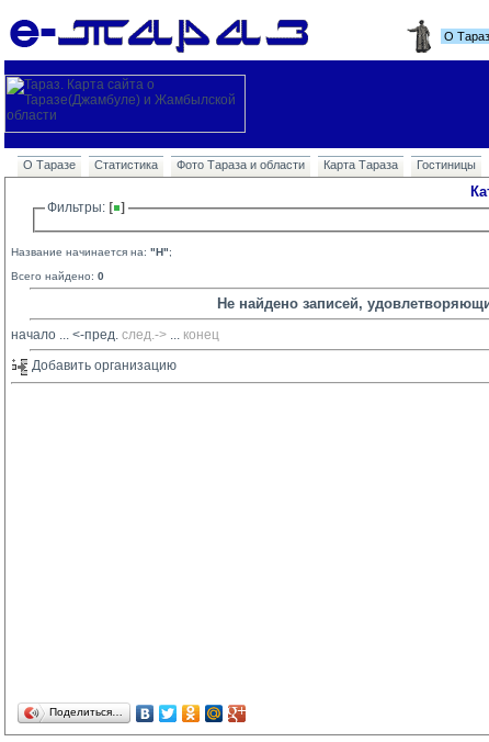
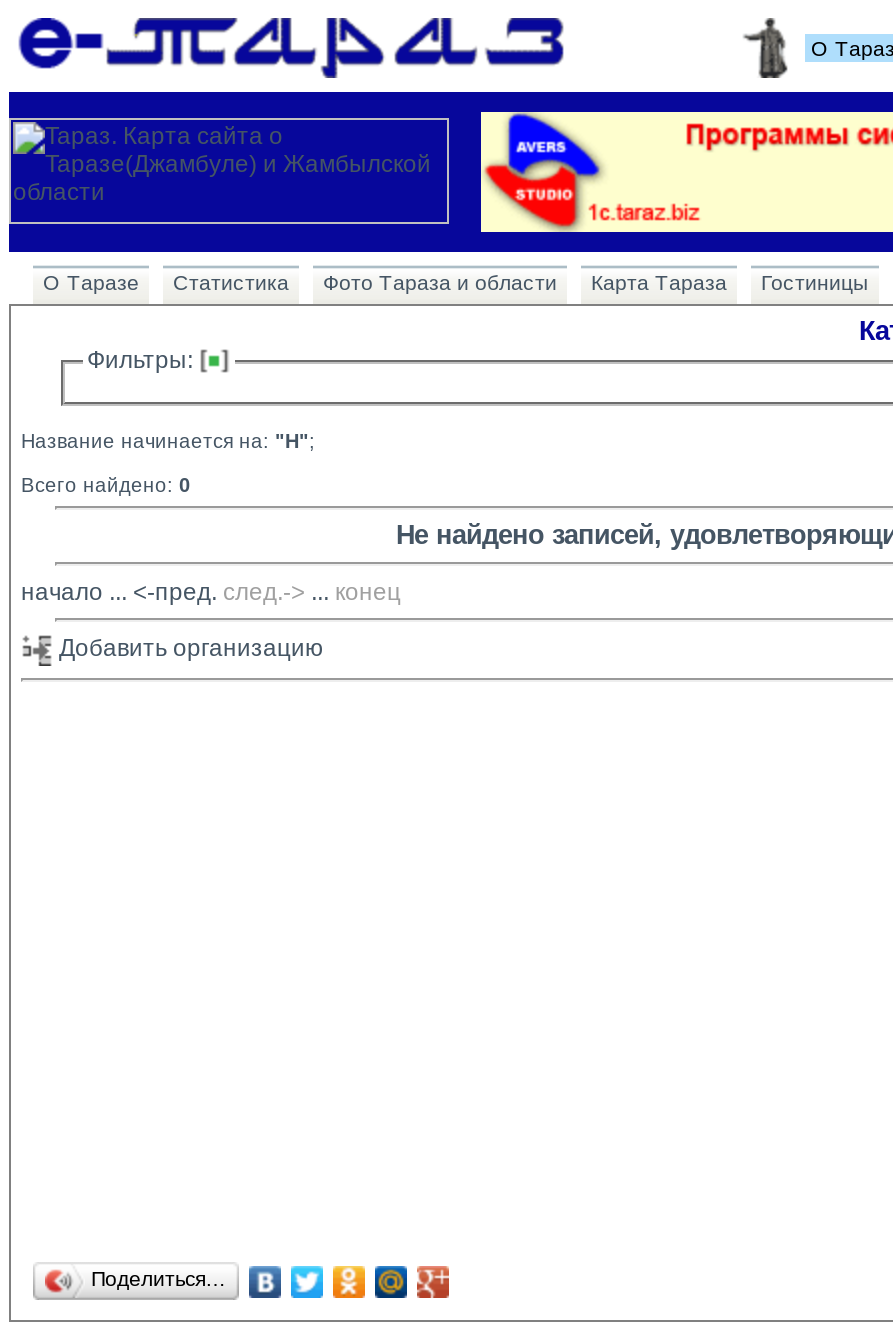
none -> [479,110,887,234] [image]

